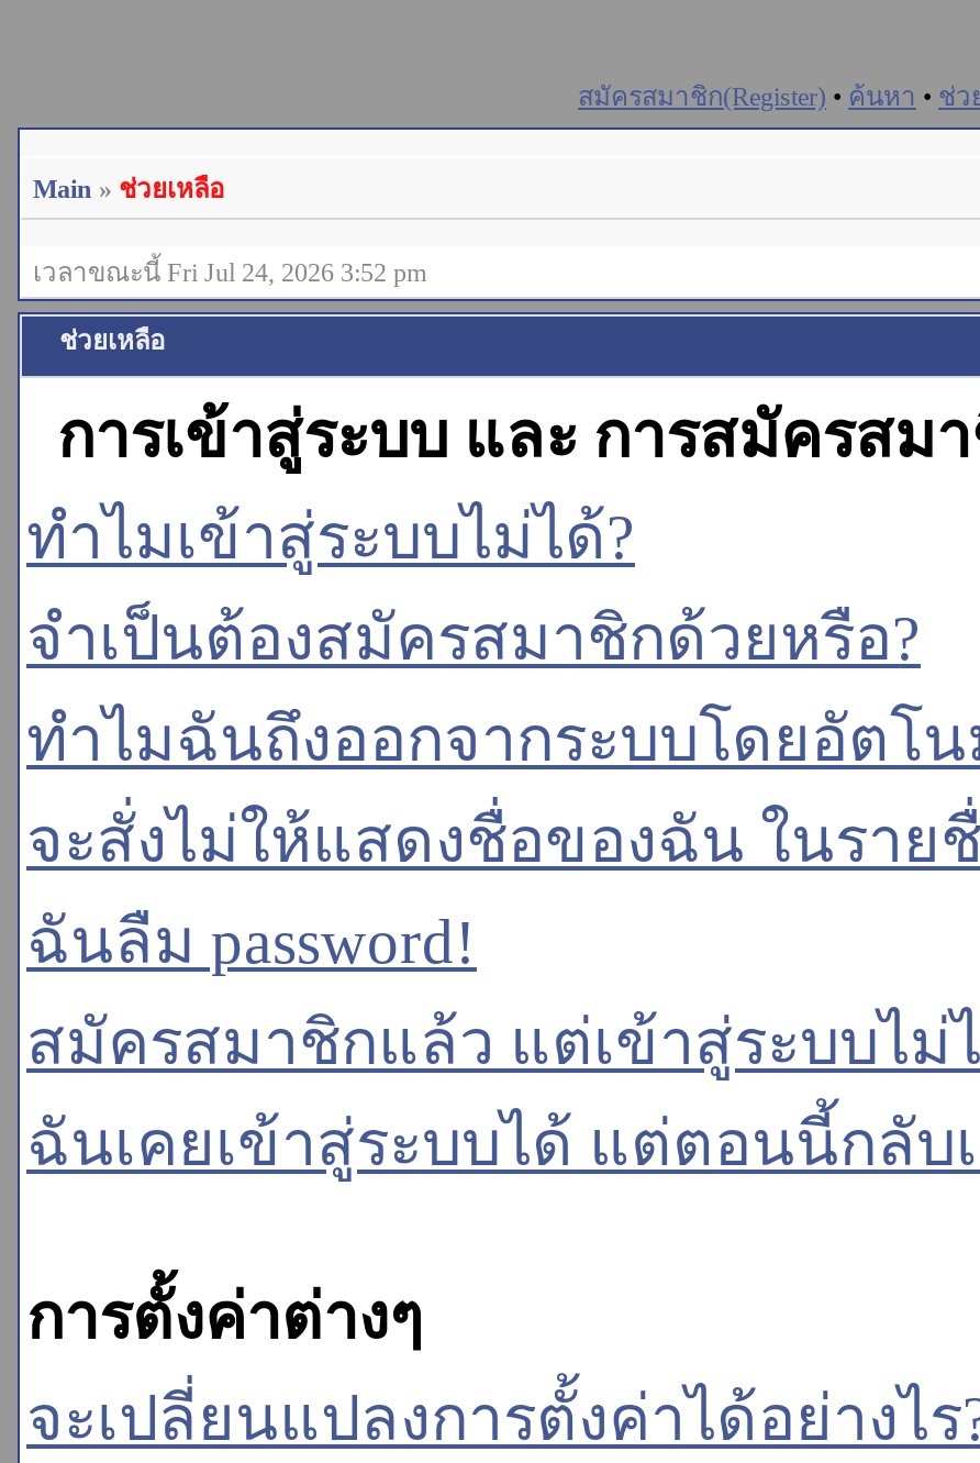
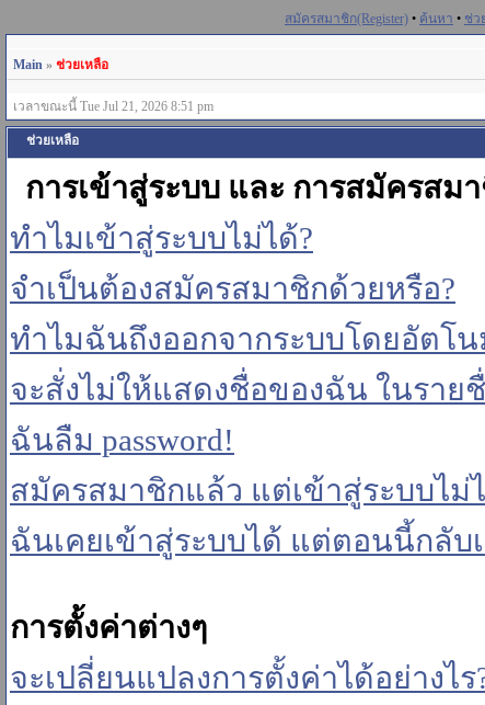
[33,257,426,288] เวลาขณะนี้ Fri Jul 24, 2026 3:52 pm -> [13,99,213,114] เวลาขณะนี้ Tue Jul 21, 2026 8:51 pm

